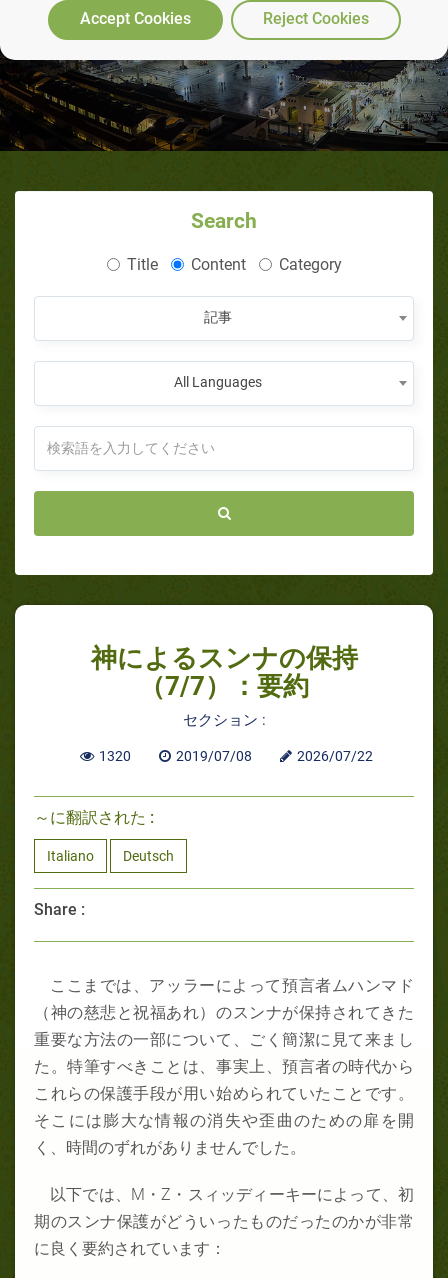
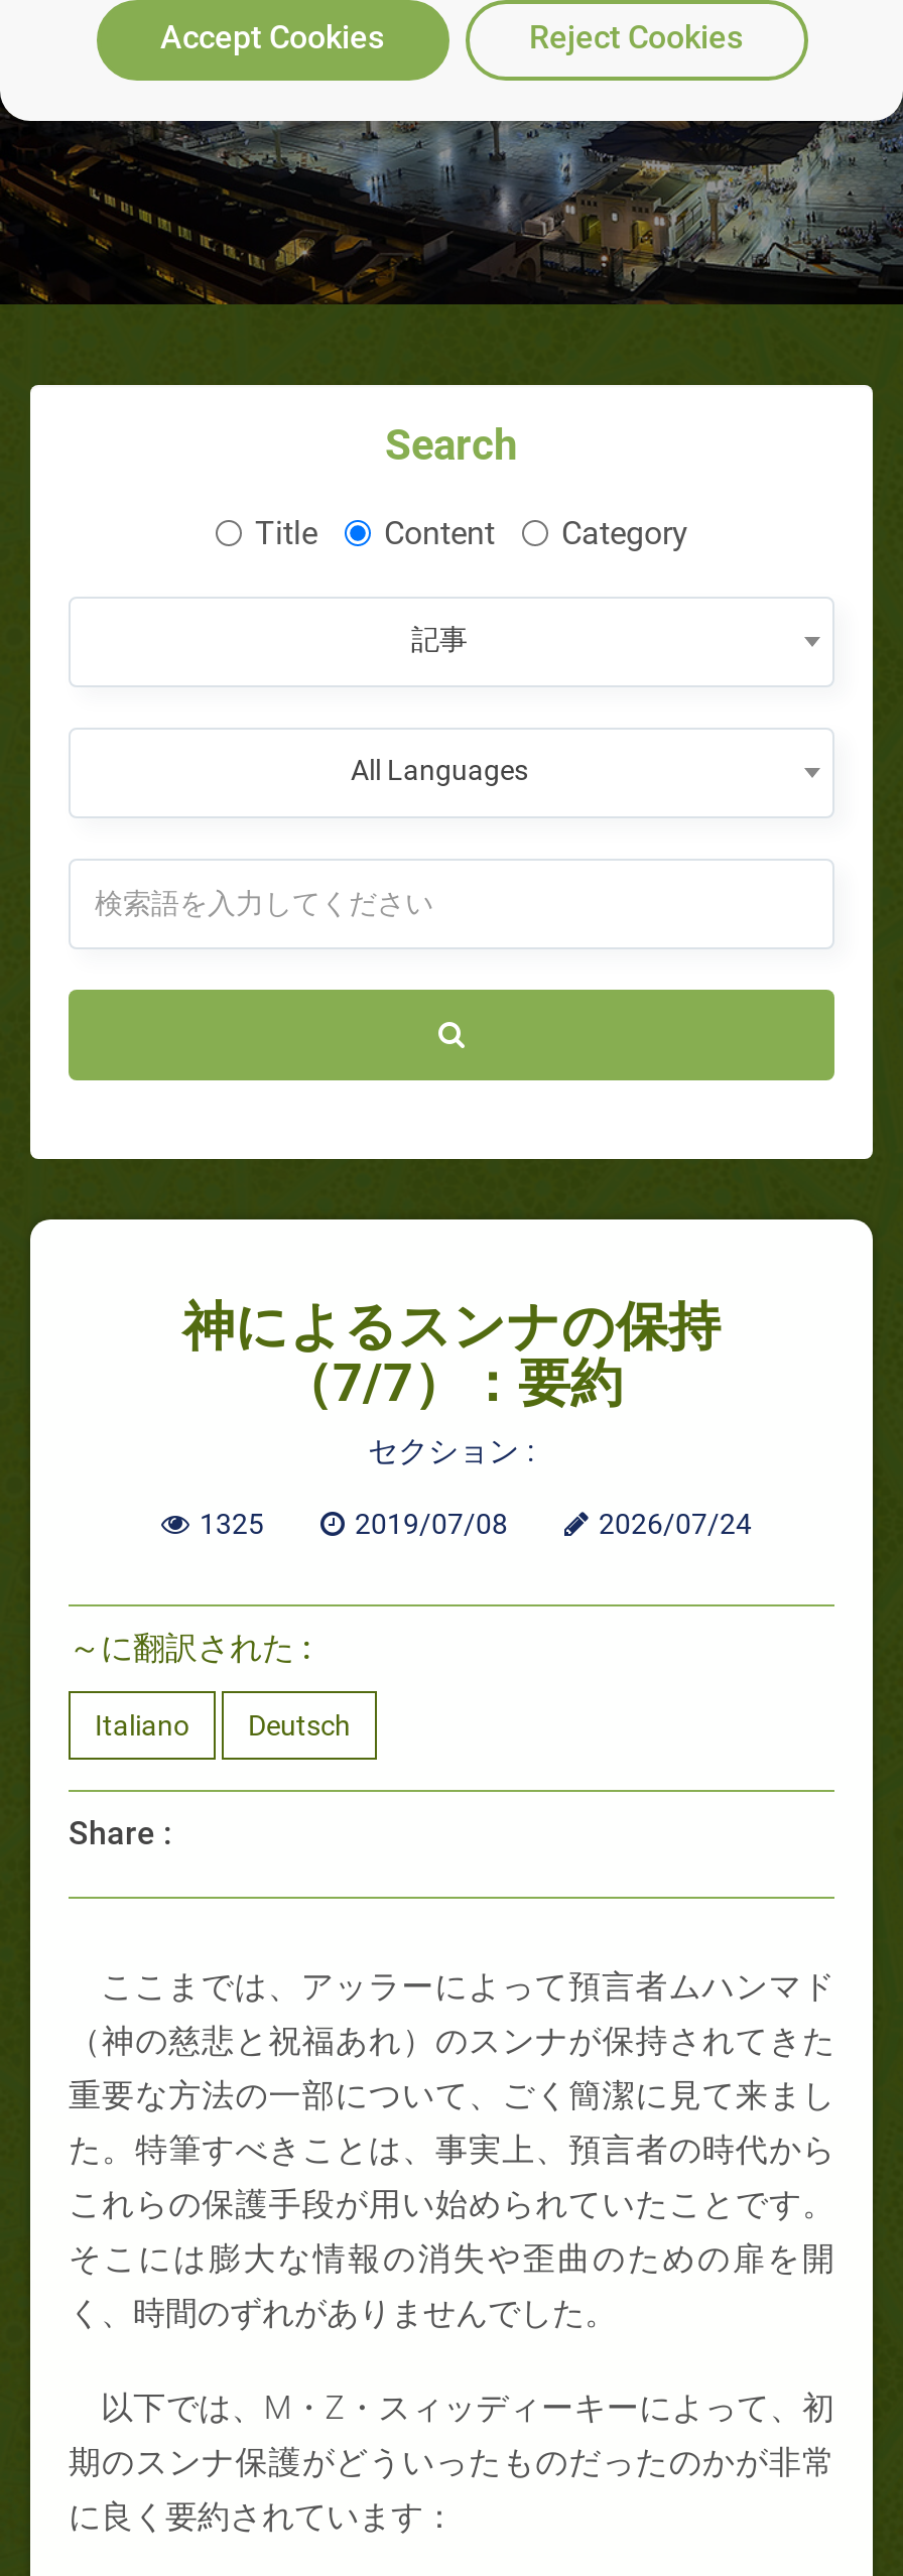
[99,748,131,764] 1320 -> [200,1507,264,1539] 1325
[297,748,373,764] 2026/07/22 -> [599,1507,752,1539] 2026/07/24

